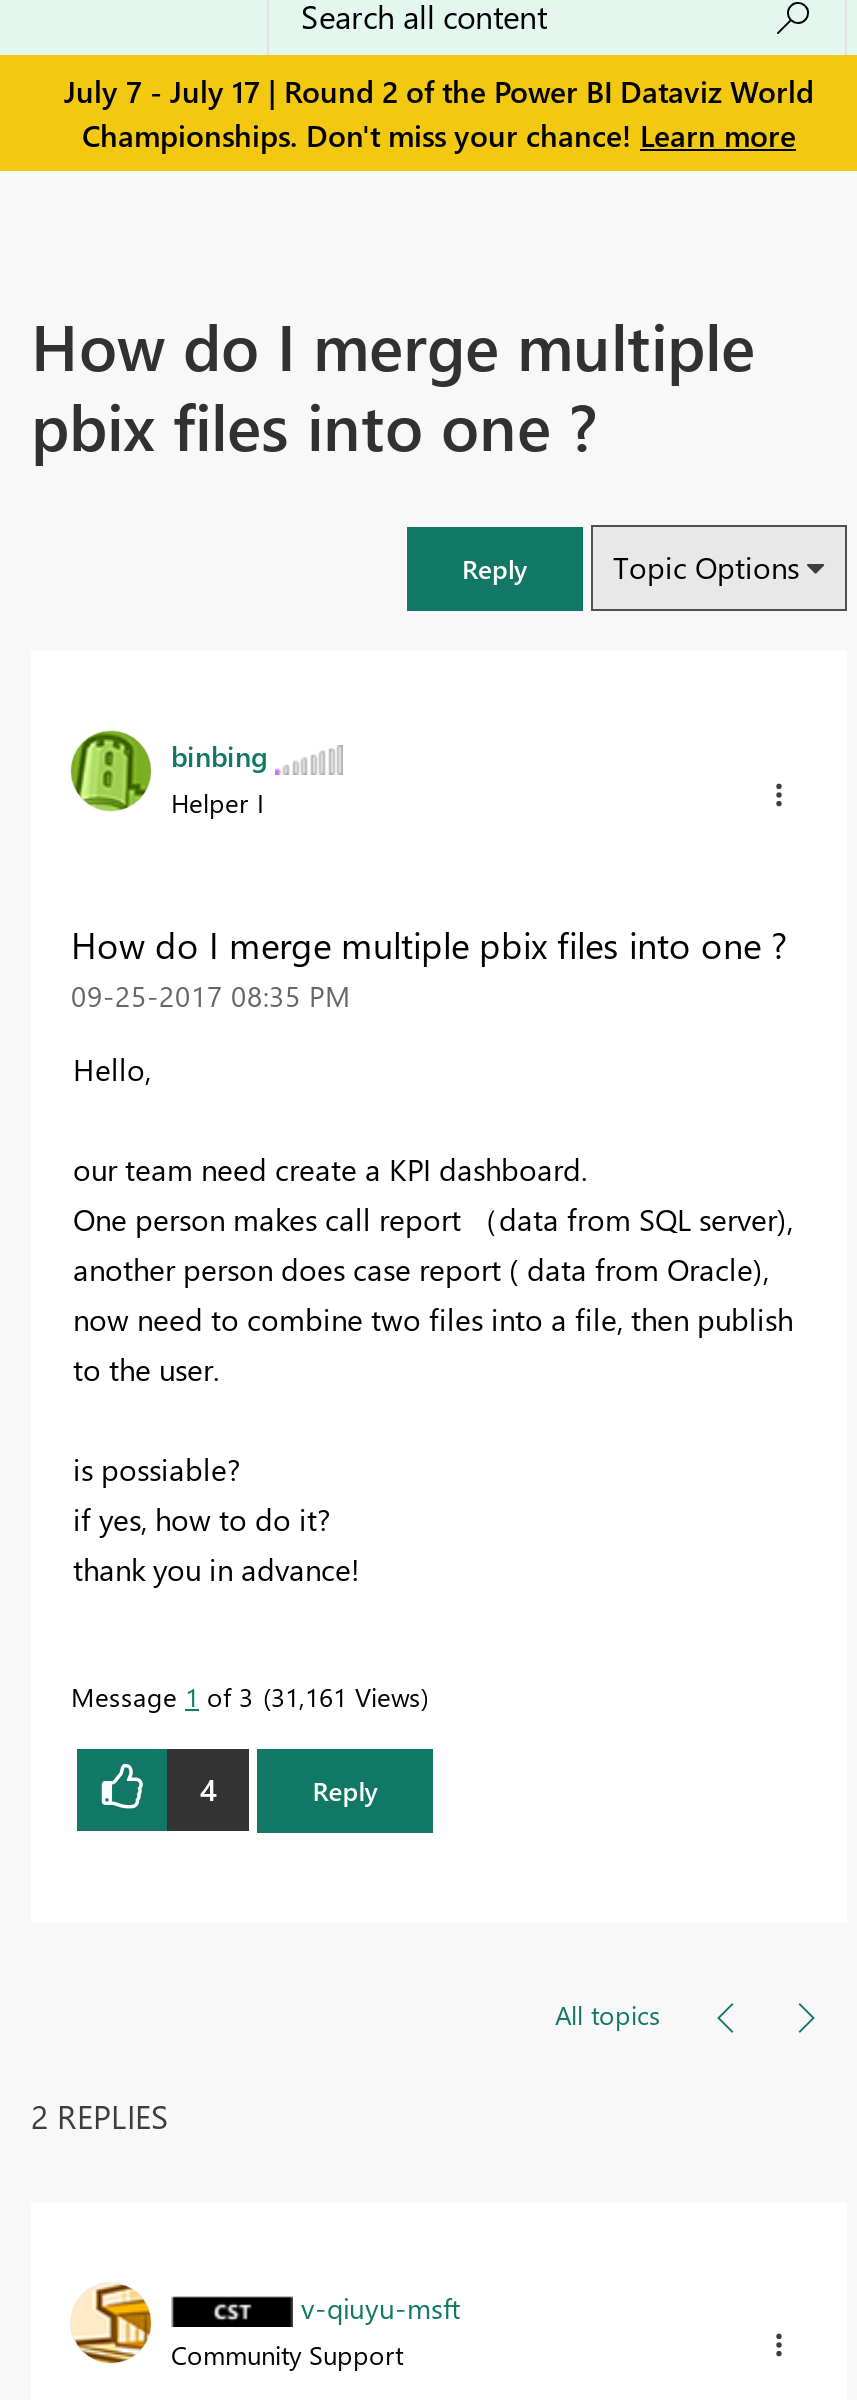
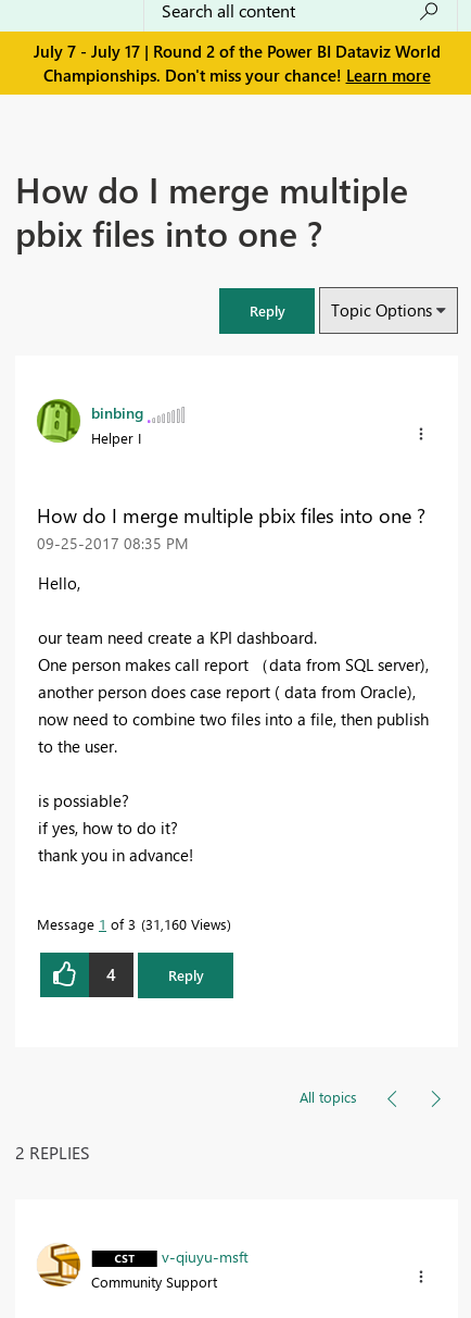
[71,1678,421,1712] Message 1 of 3 31,161 Views -> [37,914,227,933] Message 1 of 3 31,160 Views

